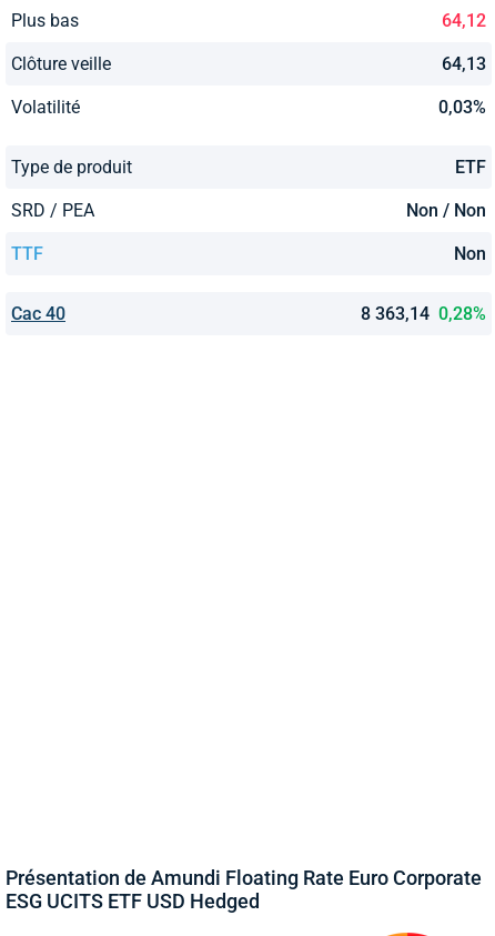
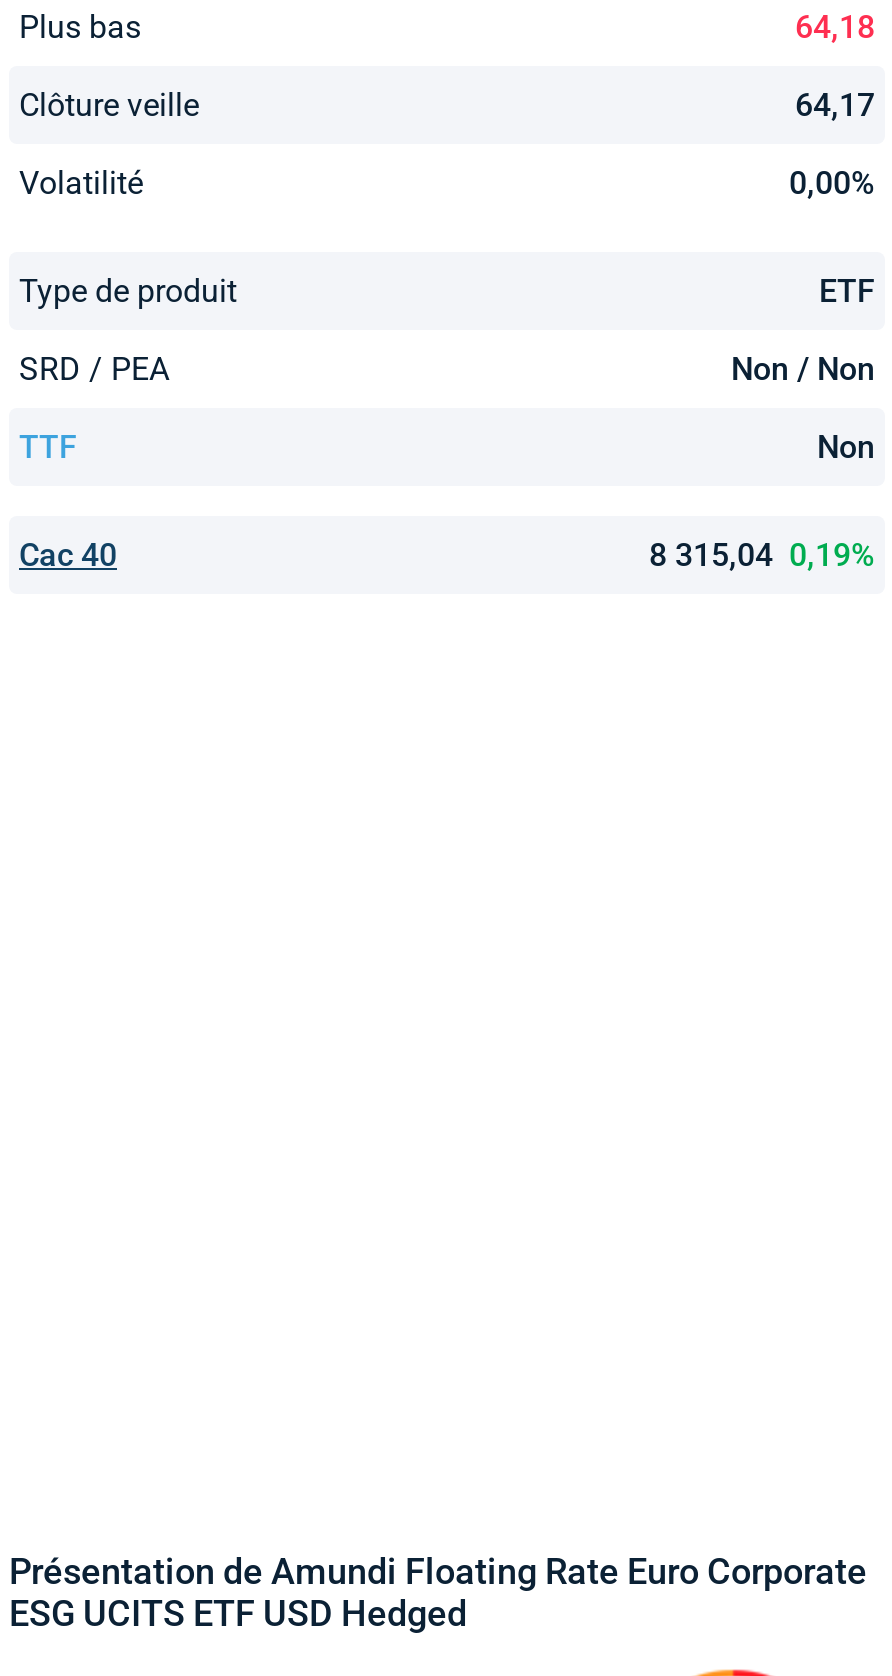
[442,10,486,31] 64,12 -> [795,9,875,47] 64,18
[442,54,486,75] 64,13 -> [795,87,875,125] 64,17
[438,97,486,118] 0,03% -> [789,165,875,203] 0,00%
[361,303,486,325] 8 363,14 0,28% -> [649,537,875,575] 8 315,04 0,19%

